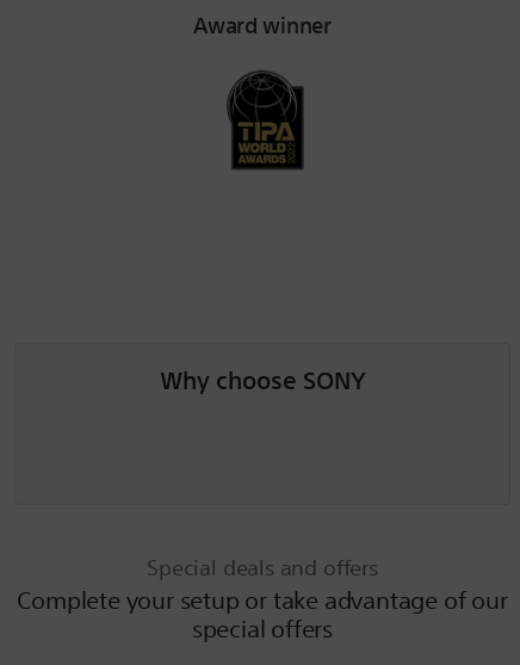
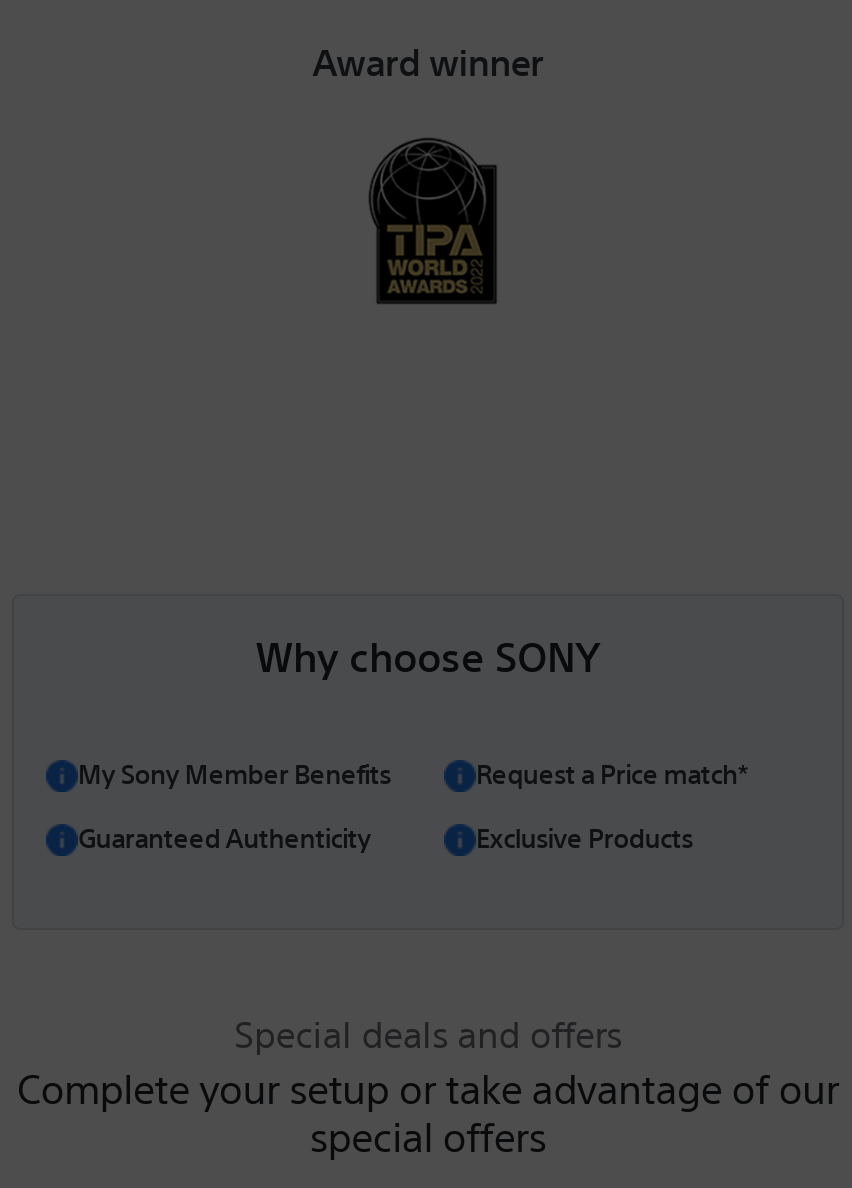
none -> [78,758,755,856] My Sony Member Benefits | Request a Price match* | Guaranteed Authenticity | Exclusive Products

